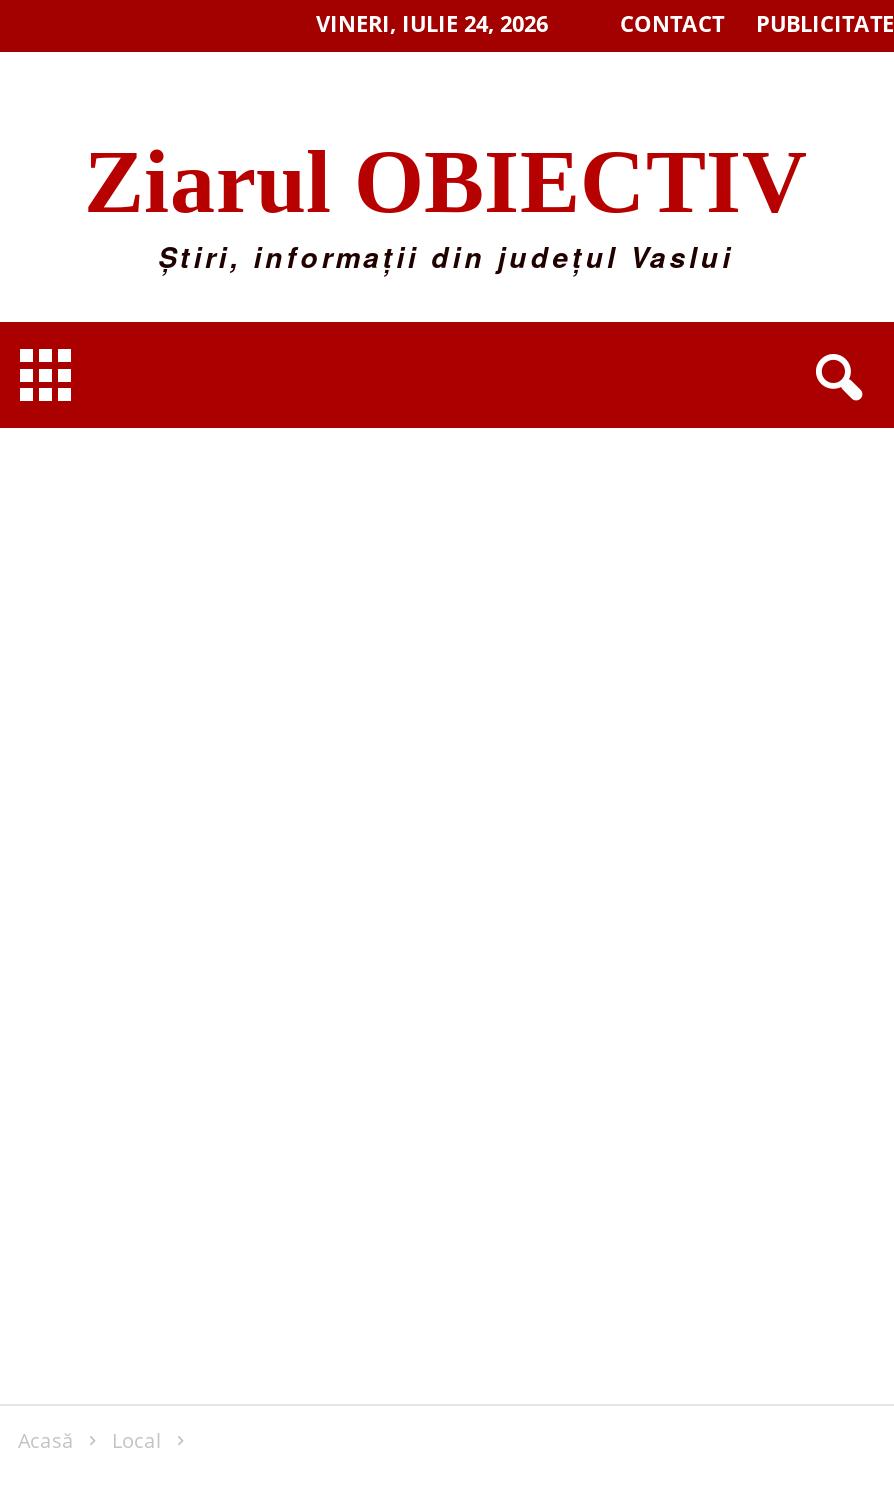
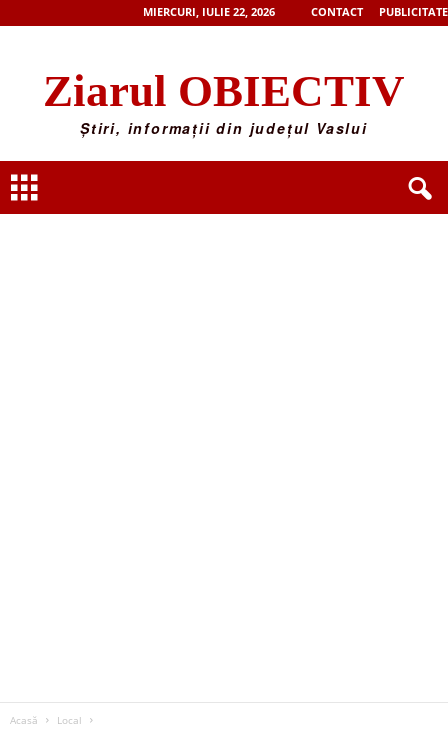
[316,8,548,38] VINERI, IULIE 24, 2026 -> [143,4,275,19] MIERCURI, IULIE 22, 2026

